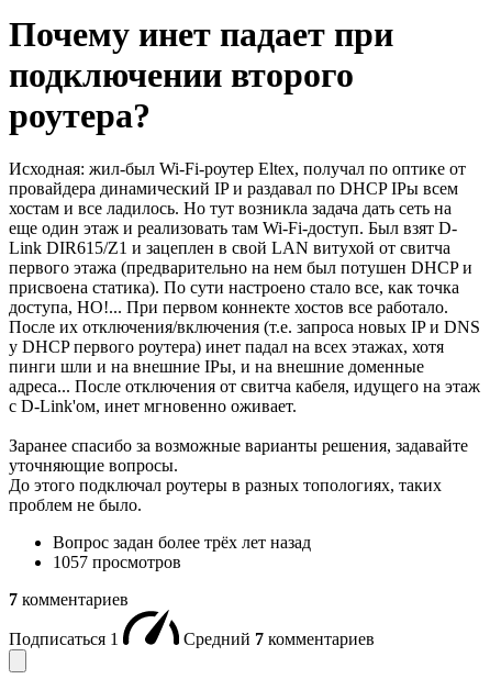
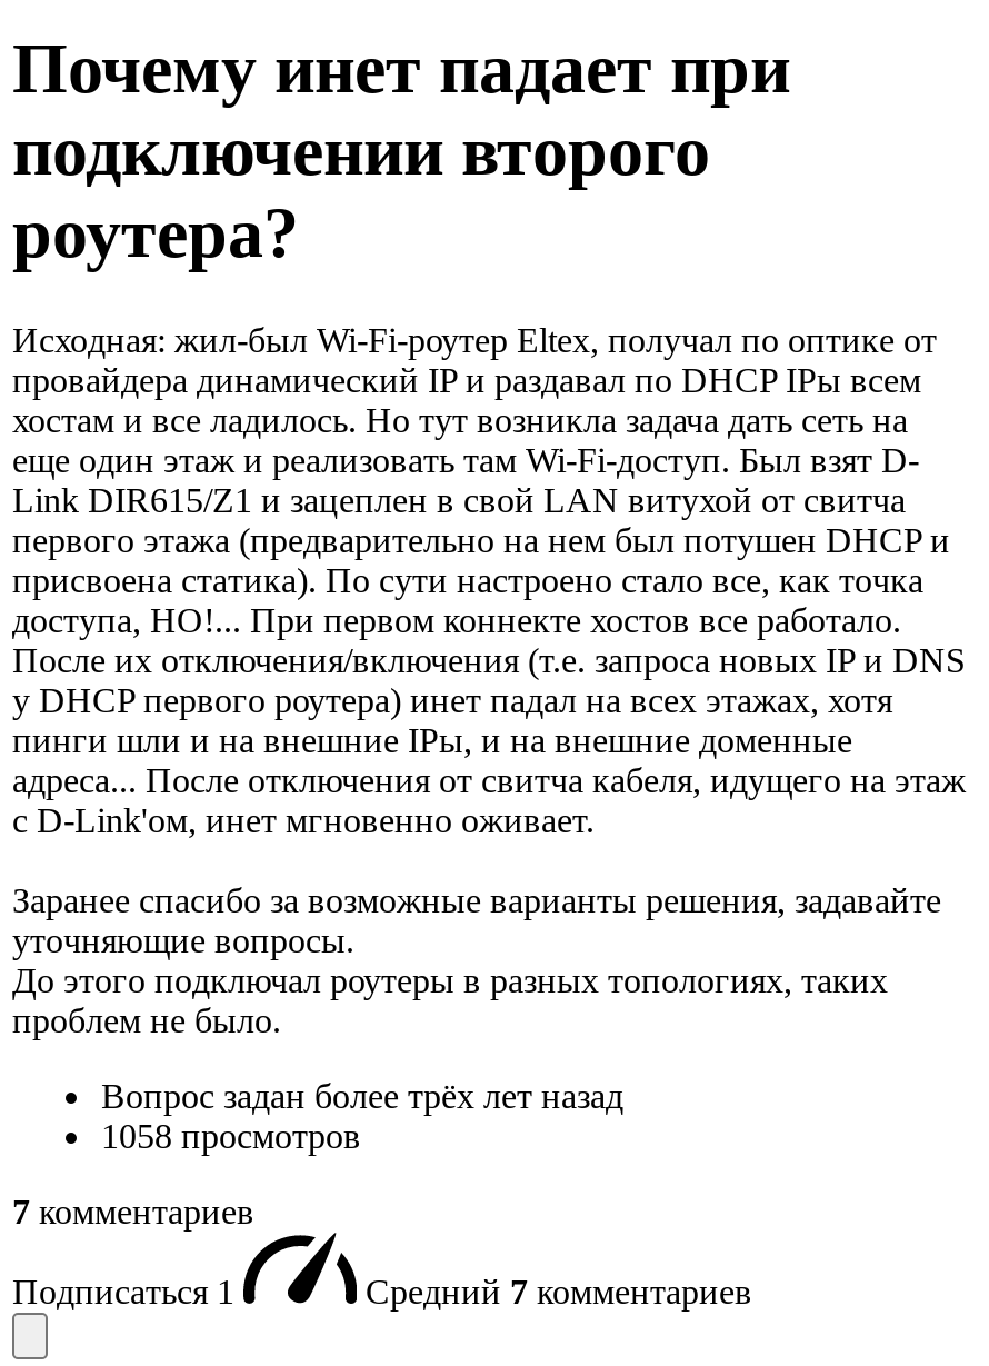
[53,553,181,572] 1057 просмотров -> [101,1117,361,1155] 1058 просмотров

